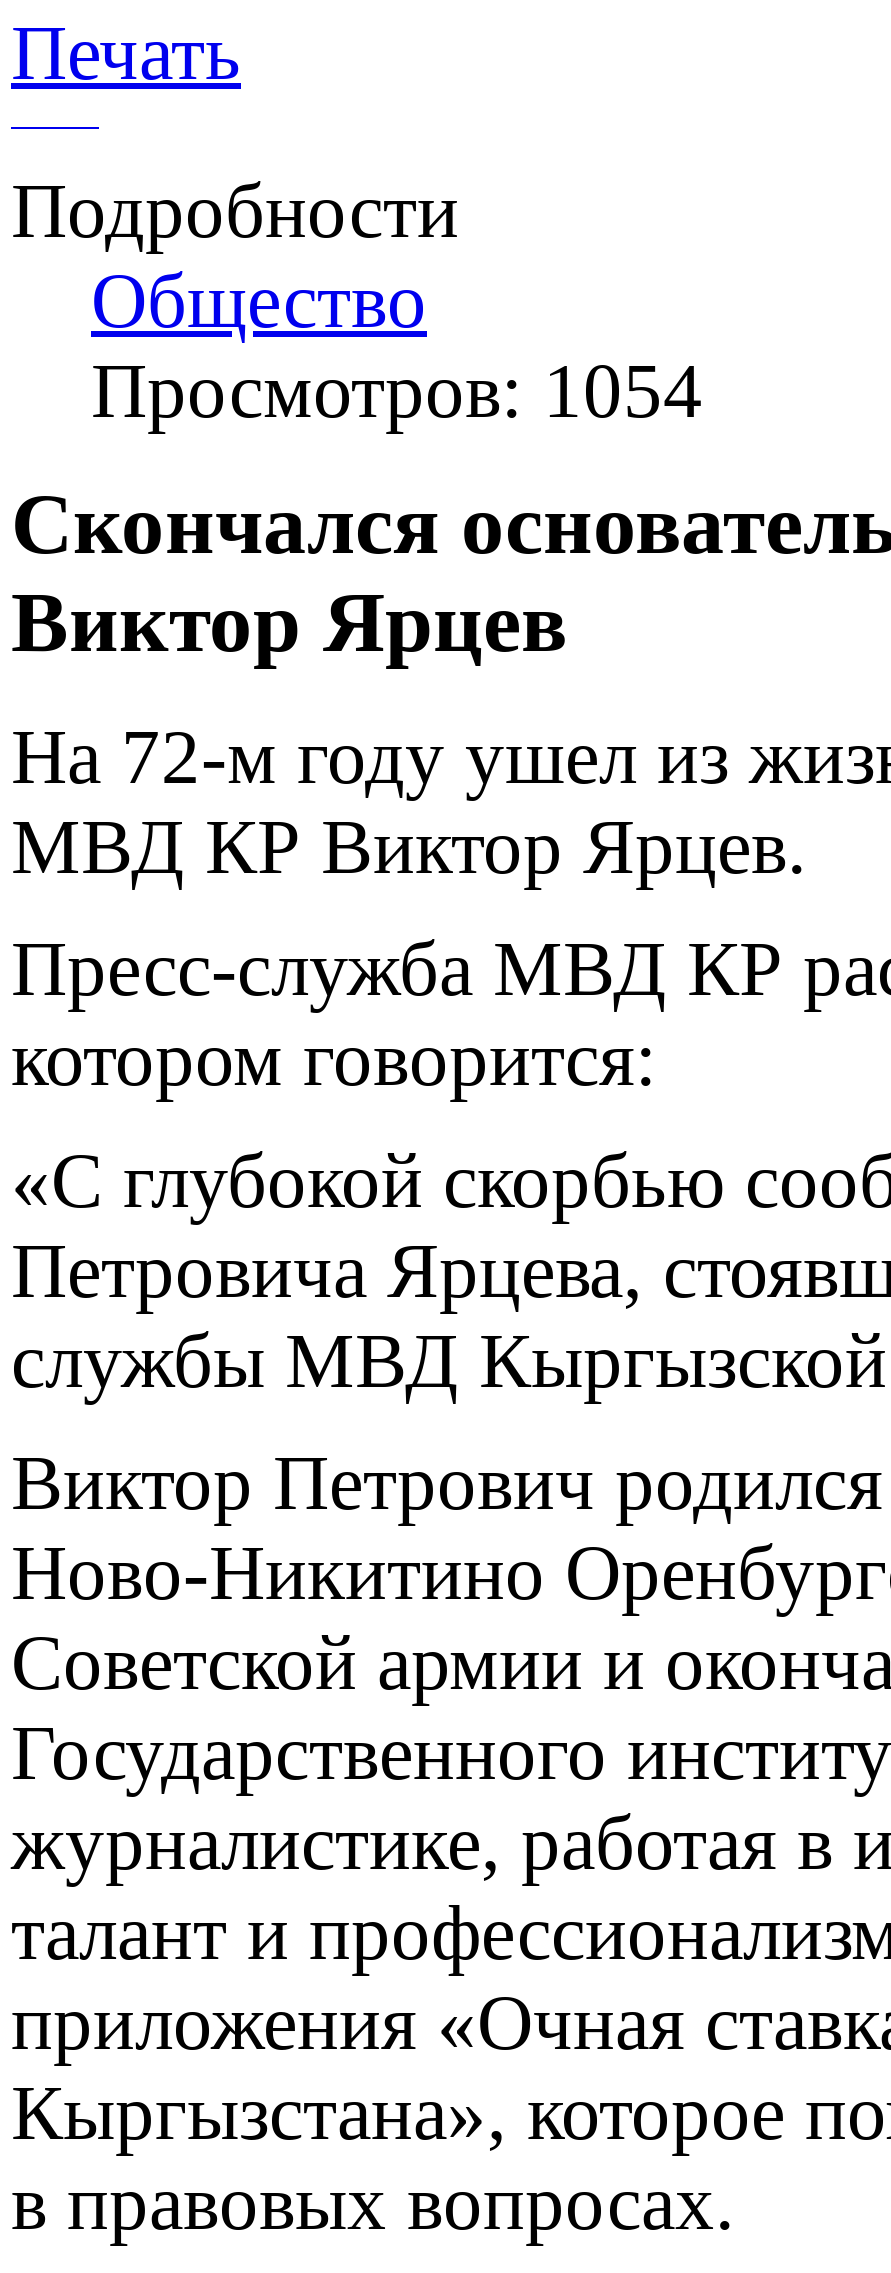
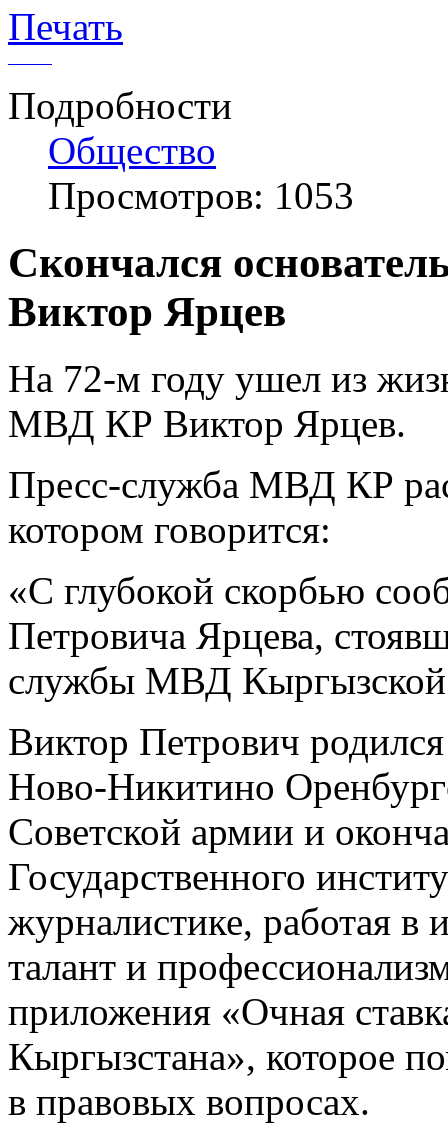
[91,347,703,433] Просмотров: 1054 -> [48,174,354,217] Просмотров: 1053

